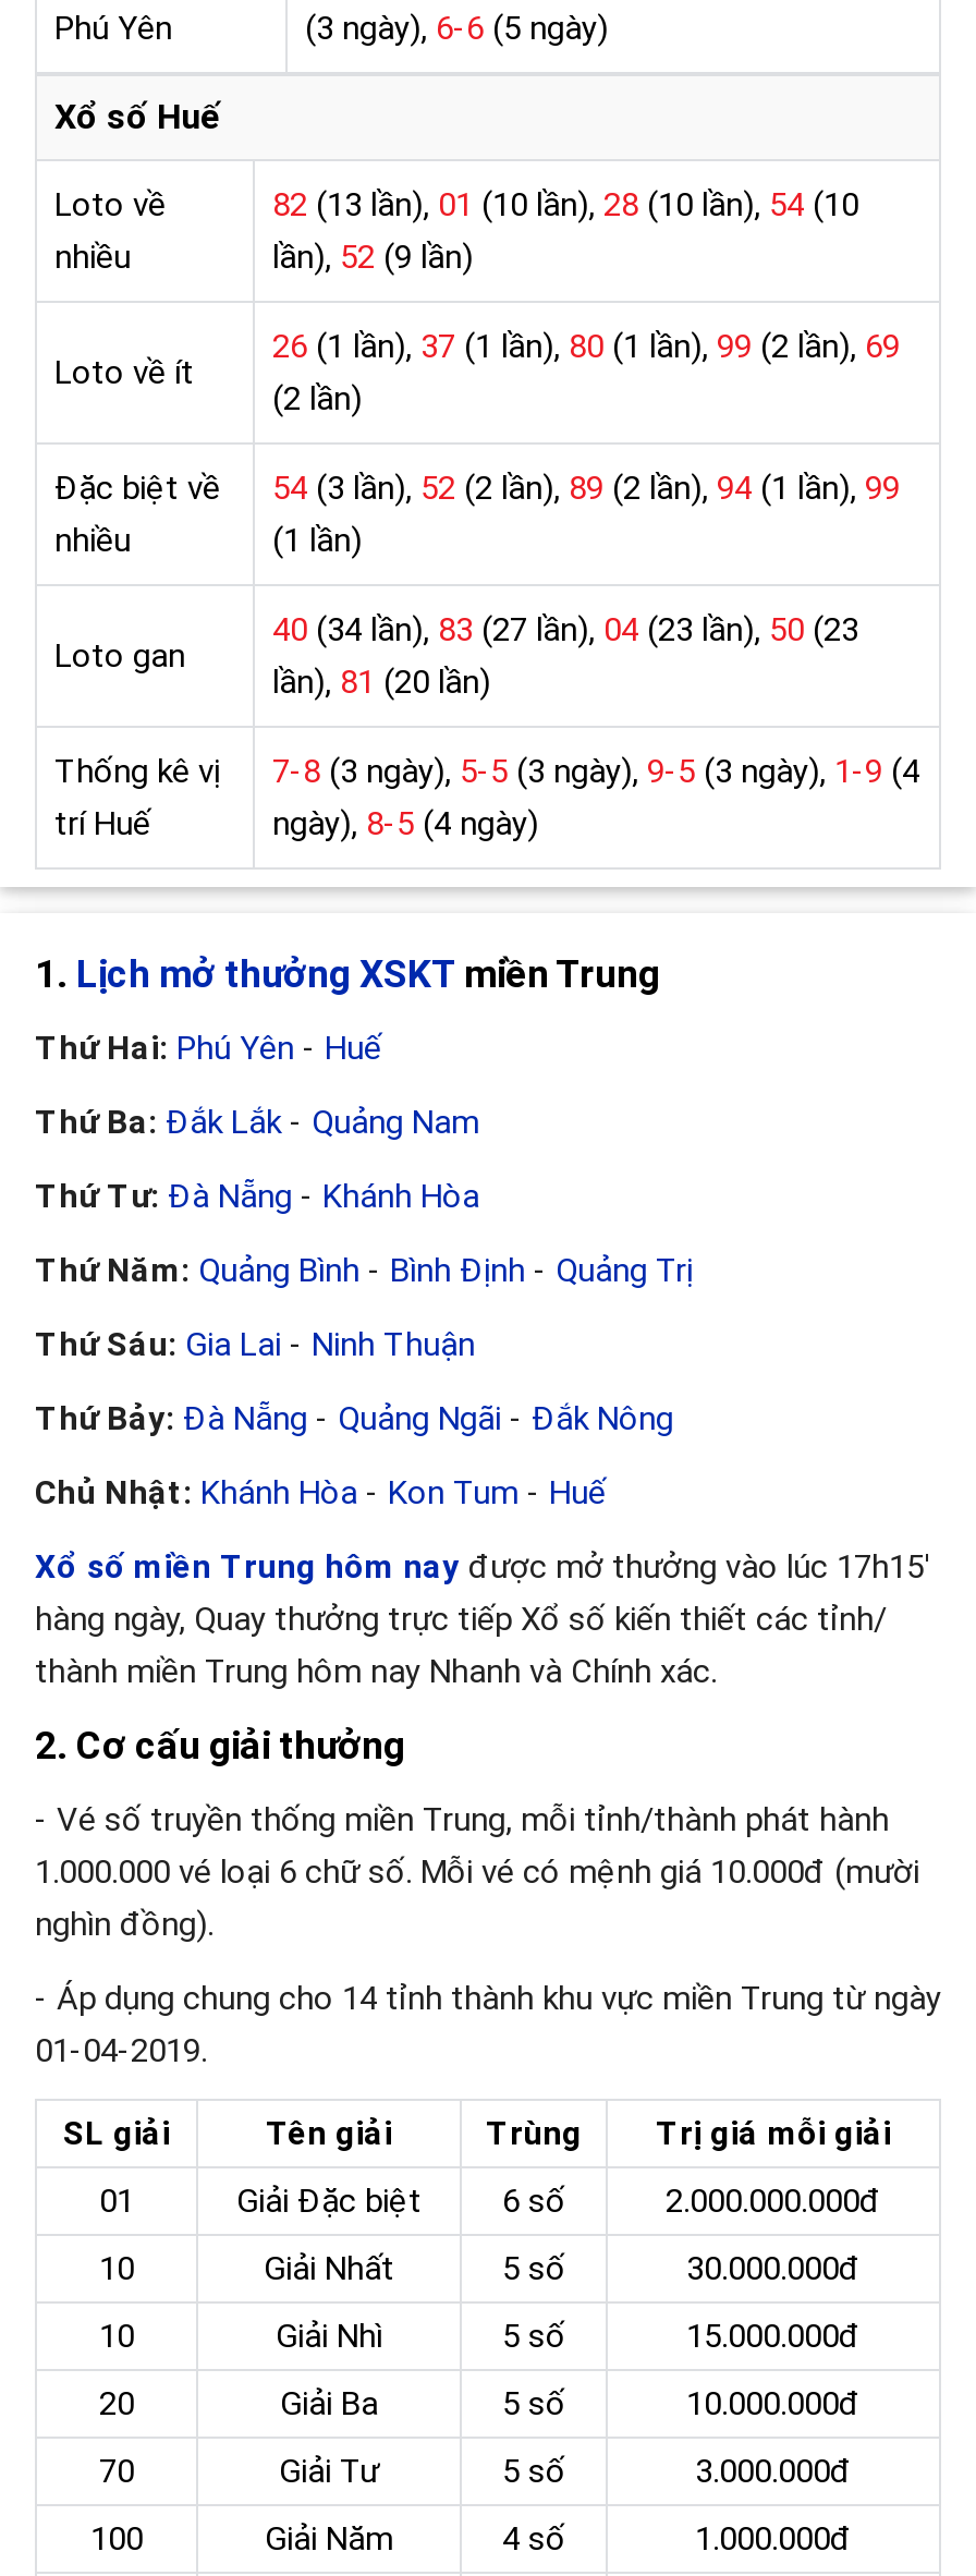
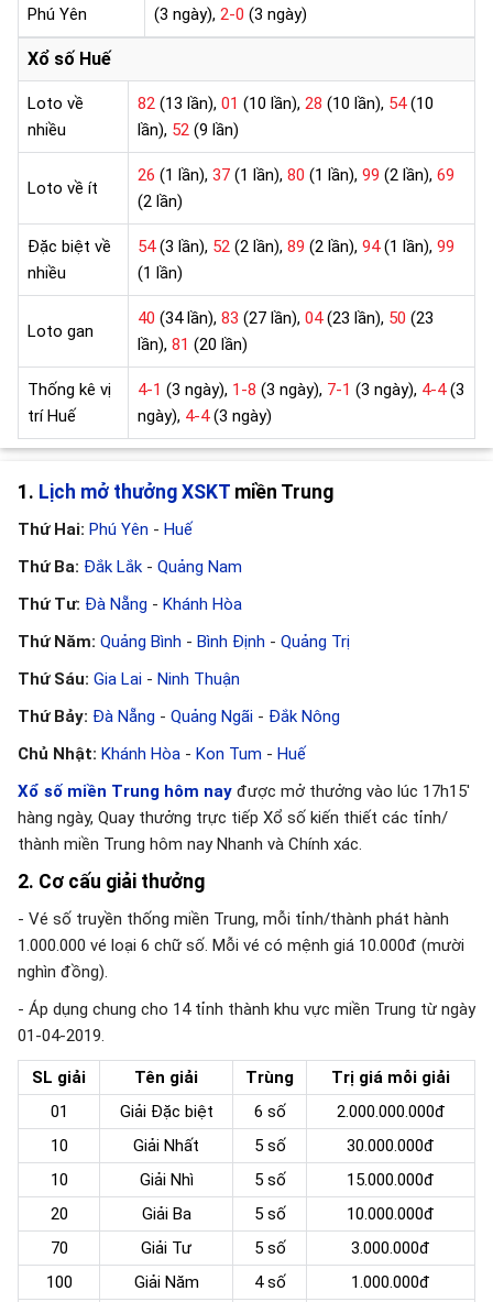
[305,9,608,48] (3 ngày), 6-6 (5 ngày) -> [154,4,307,24] (3 ngày), 2-0 (3 ngày)
[272,752,919,791] 7-8 (3 ngày), 5-5 (3 ngày), 9-5 (3 ngày), 1-9 (4 -> [138,380,464,400] 4-1 (3 ngày), 1-8 (3 ngày), 7-1 (3 ngày), 4-4 (3
[272,804,538,843] ngày), 8-5 (4 ngày) -> [138,406,272,426] ngày), 4-4 (3 ngày)

